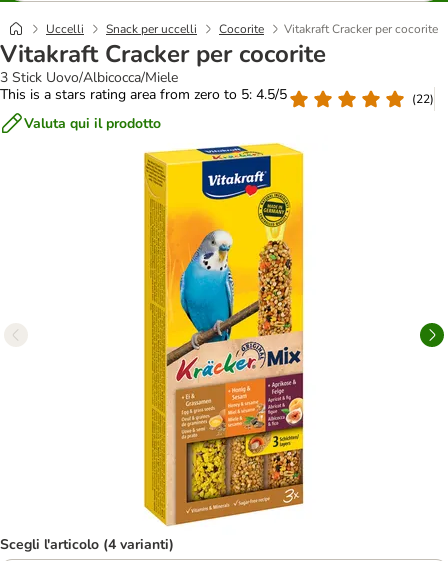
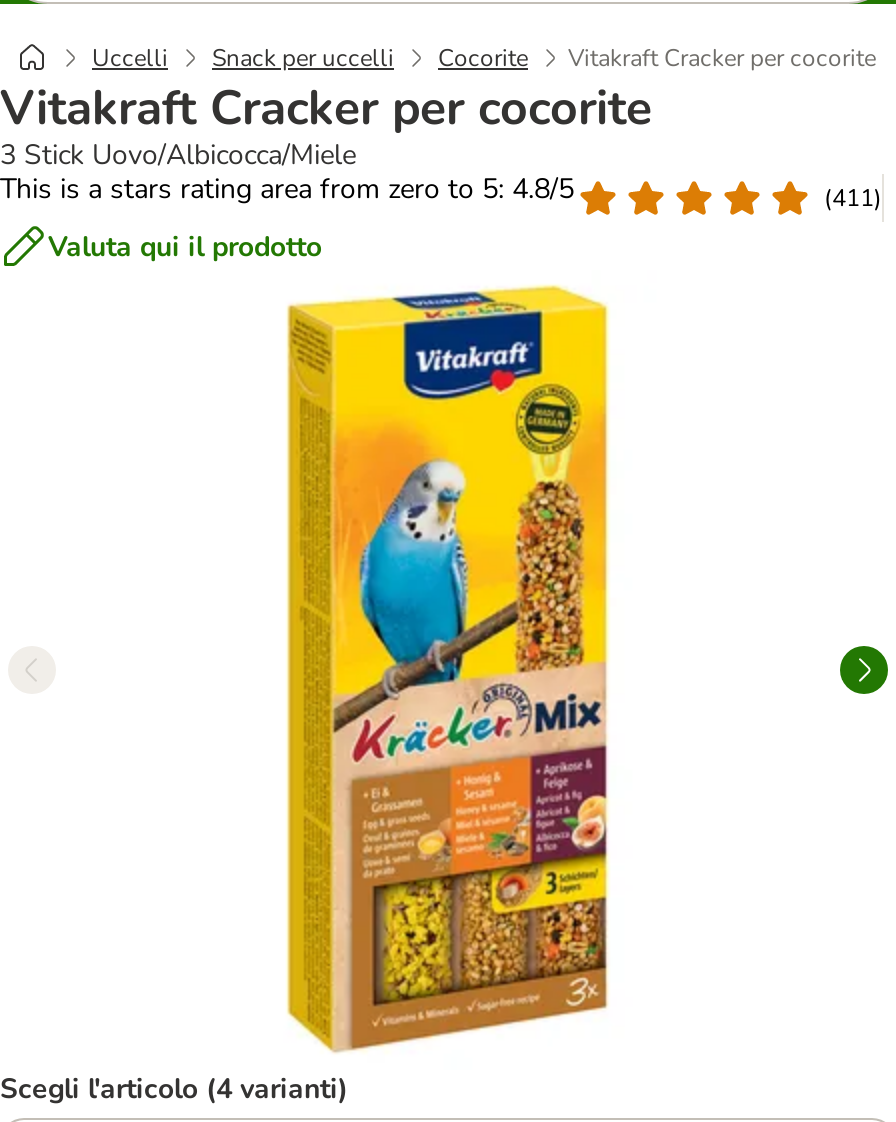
[0,85,287,104] This is a stars rating area from zero to 5: 4.5/5 -> [0,170,574,208] This is a stars rating area from zero to 5: 4.8/5
[412,90,434,106] (22) -> [824,181,882,213] (411)

